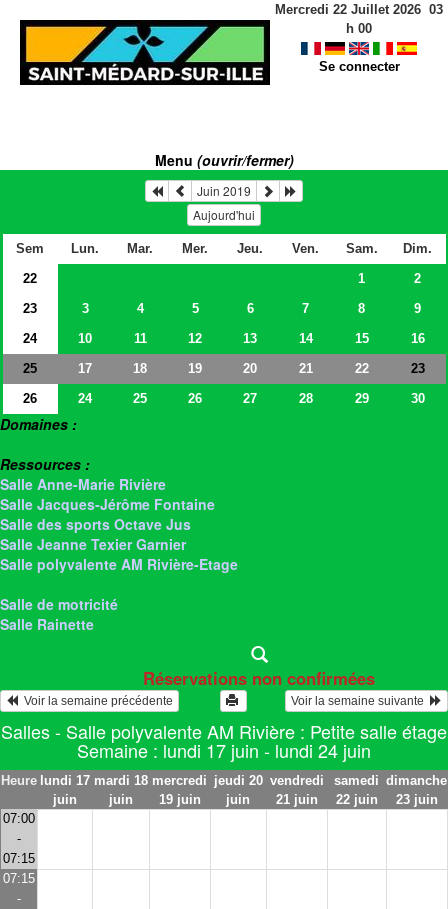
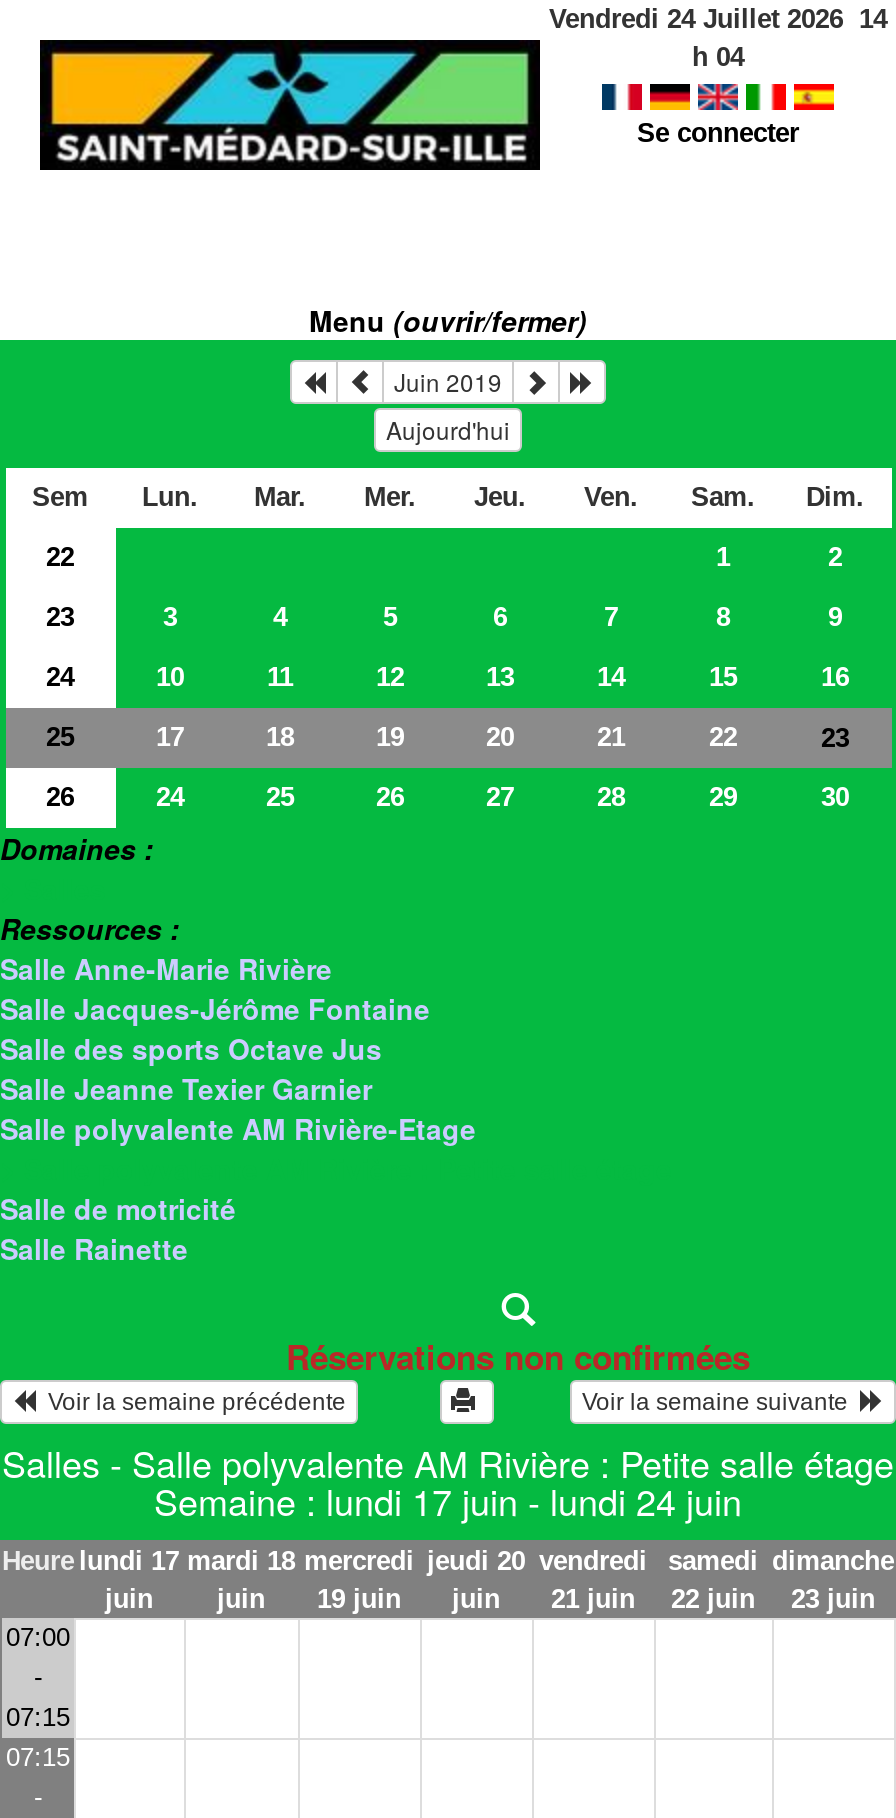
[275,2,443,17] Mercredi 22 Juillet 2026 03 -> [549,4,887,34] Vendredi 24 Juillet 2026 14
[346,21,372,36] h 00 -> [692,42,744,72] h 04

